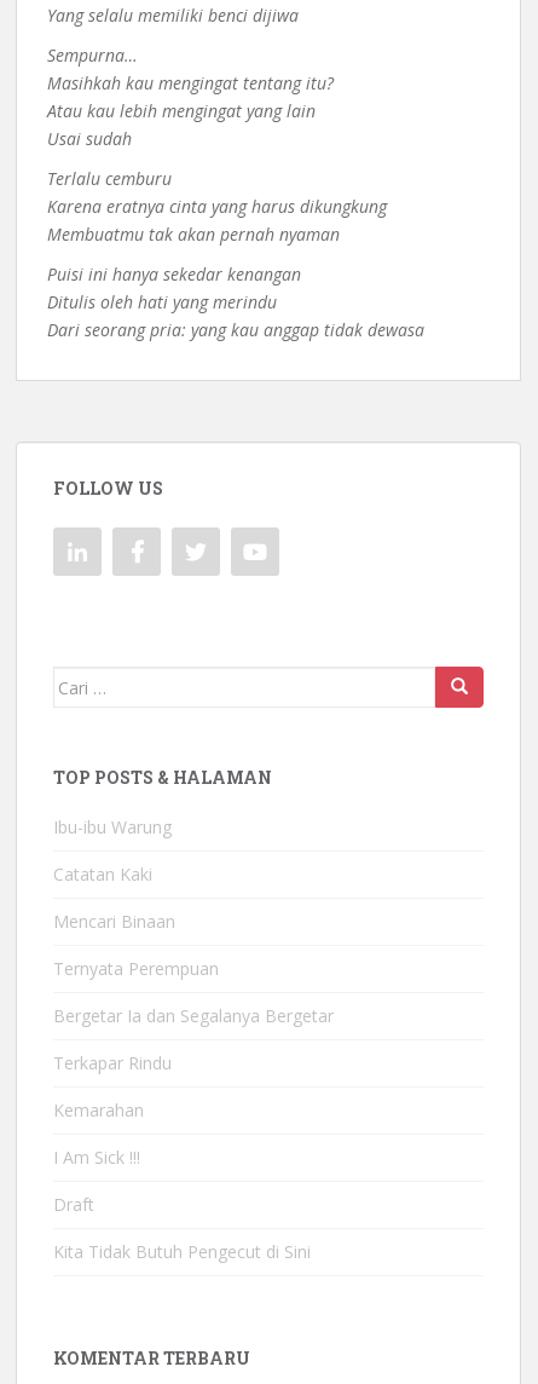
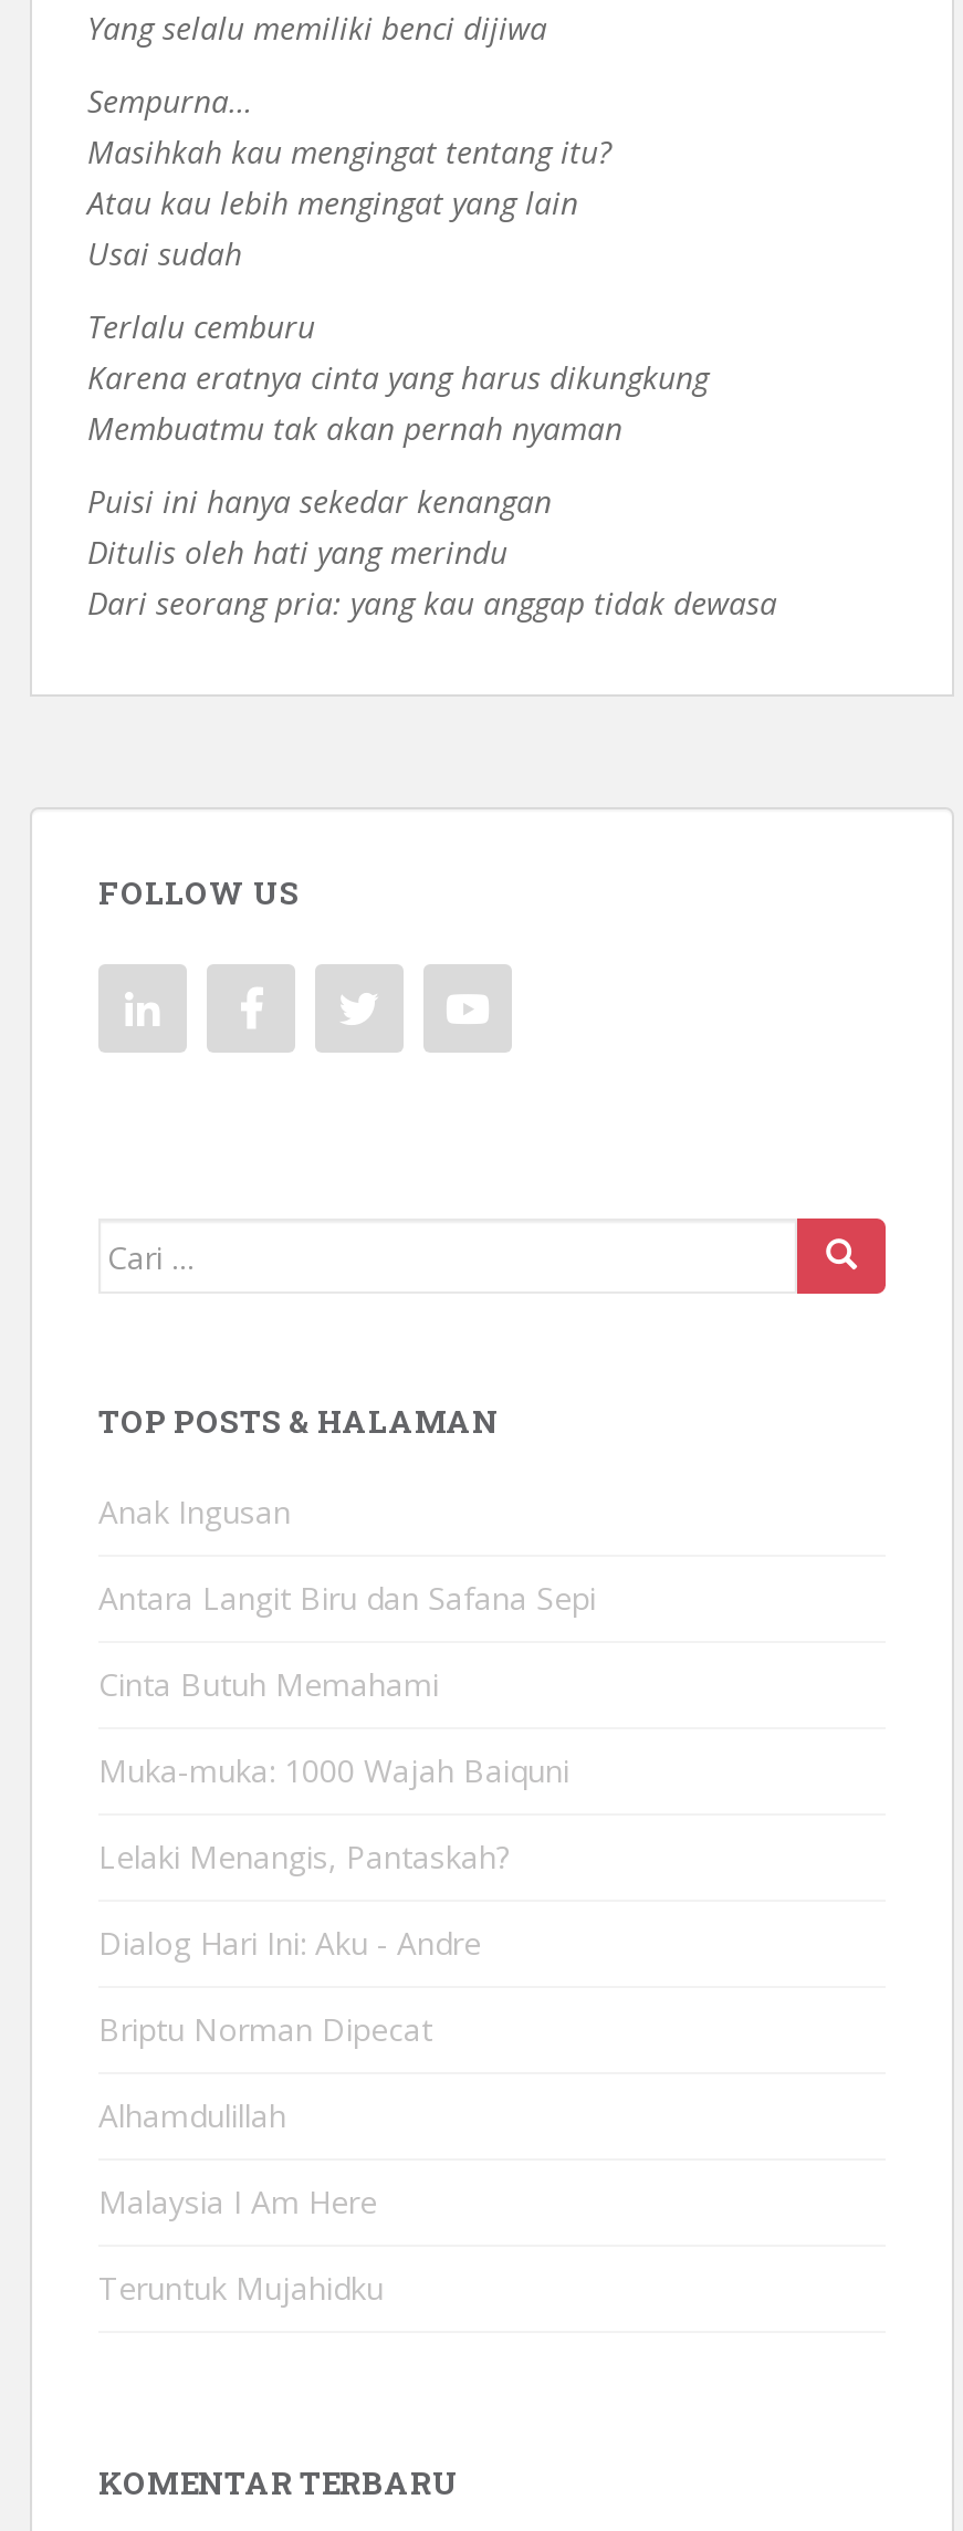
[53,815,172,838] Ibu-ibu Warung -> [98,1491,291,1533] Anak Ingusan
[53,863,152,886] Catatan Kaki -> [98,1577,596,1619] Antara Langit Biru dan Safana Sepi
[53,910,175,933] Mencari Binaan -> [98,1663,439,1705] Cinta Butuh Memahami
[53,957,219,980] Ternyata Perempuan -> [98,1749,569,1791] Muka-muka: 1000 Wajah Baiquni
[53,1004,334,1027] Bergetar Ia dan Segalanya Bergetar -> [98,1836,510,1878] Lelaki Menangis, Pantaskah?
[53,1051,172,1074] Terkapar Rindu -> [98,1922,481,1964] Dialog Hari Ini: Aku - Andre
[53,1098,144,1121] Kemarahan -> [98,2008,432,2050] Briptu Norman Dipecat
[53,1146,140,1169] I Am Sick !!! -> [98,2094,286,2136] Alhamdulillah
[53,1193,94,1216] Draft -> [98,2180,377,2223] Malaysia I Am Here
[53,1240,311,1263] Kita Tidak Butuh Pengecut di Sini -> [98,2267,384,2309] Teruntuk Mujahidku

